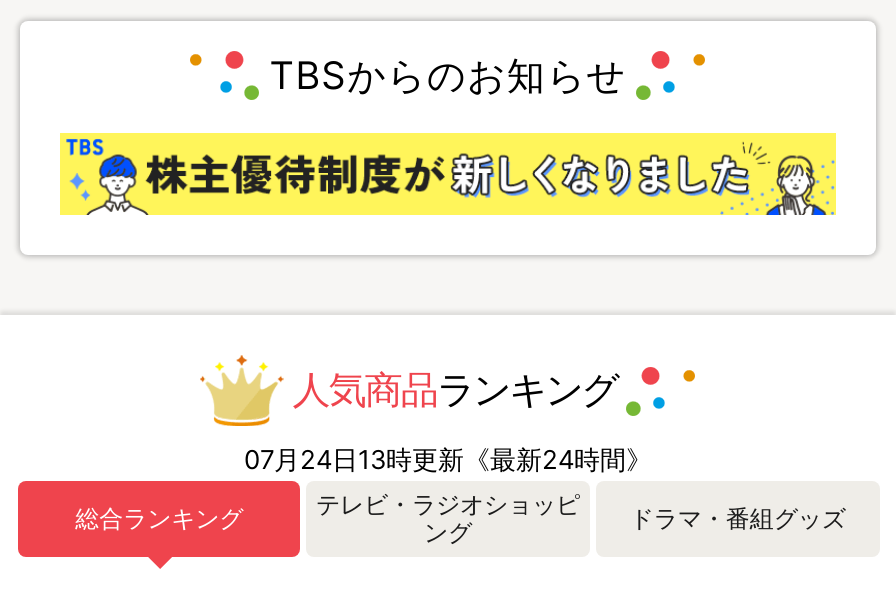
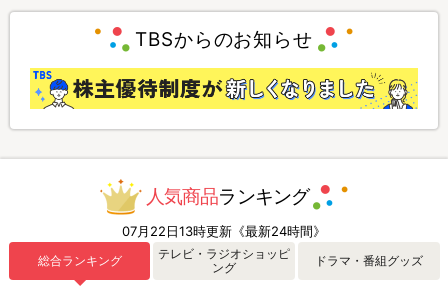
[244,444,652,476] 07月24日13時更新《最新24時間》 -> [122,223,326,239] 07月22日13時更新《最新24時間》

